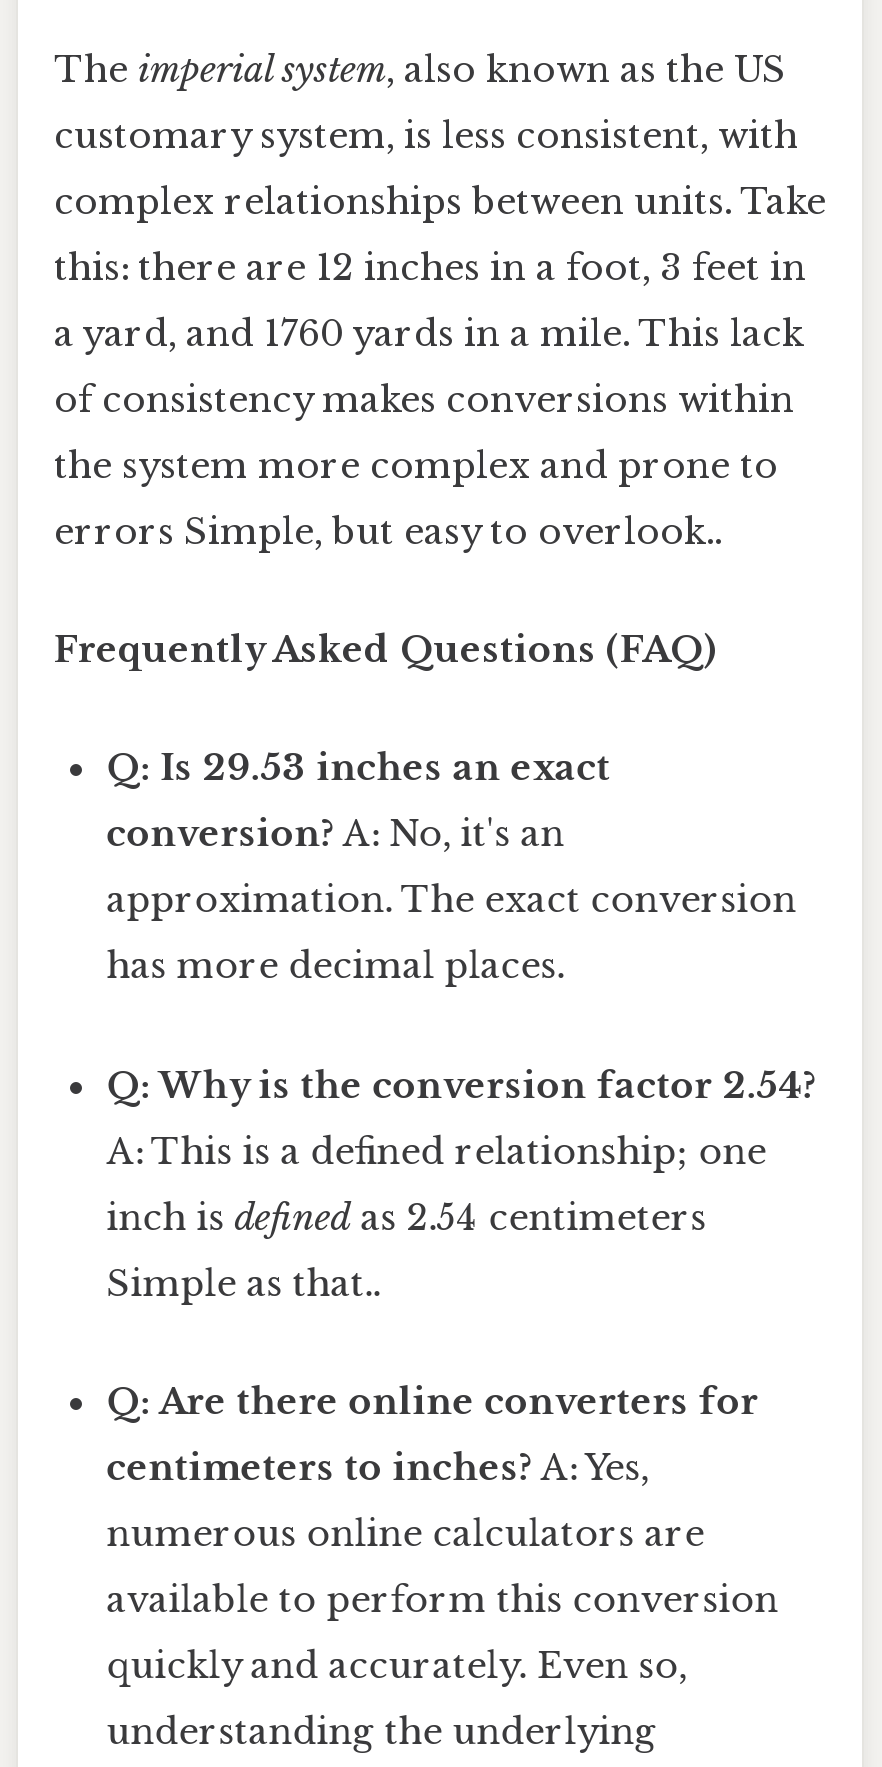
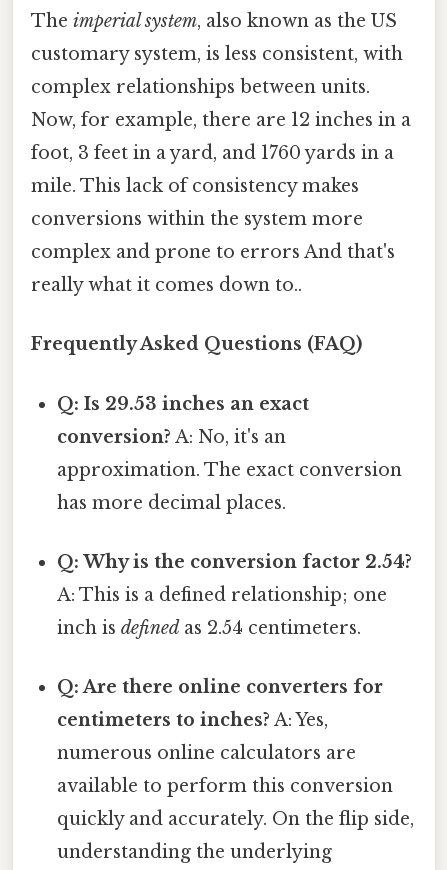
[54,180,826,554] complex relationships between units. Take | this: there are 12 inches in a foot, 3 feet in | a yard, and 1760 yards in a mile. This lack | of consistency makes conversions within | the system more complex and prone to | errors Simple, but easy to overlook.. -> [31,76,411,296] complex relationships between units. | Now, for example, there are 12 inches in a | foot, 3 feet in a yard, and 1760 yards in a | mile. This lack of consistency makes | conversions within the system more | complex and prone to errors And that's | really what it comes down to..
moved [54,629,816,1174] -> [31,333,412,606]: Frequently Asked Questions (FAQ) | Q: Is 29.53 inches an exact | conversion? A: No, it's an | approximation. The exact conversion | has more decimal places. | Q: Why is the conversion factor 2.54? | A: This is a defined relationship; one
[106,1196,706,1306] inch is defined as 2.54 centimeters | Simple as that.. -> [57,617,361,639] inch is defined as 2.54 centimeters.
[106,1644,686,1688] quickly and accurately. Even so, -> [57,808,414,830] quickly and accurately. On the flip side,

